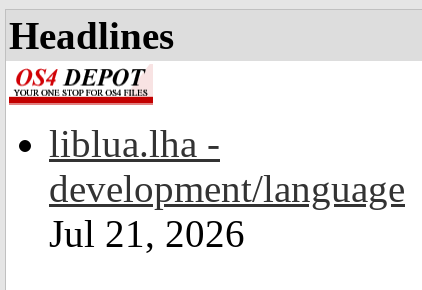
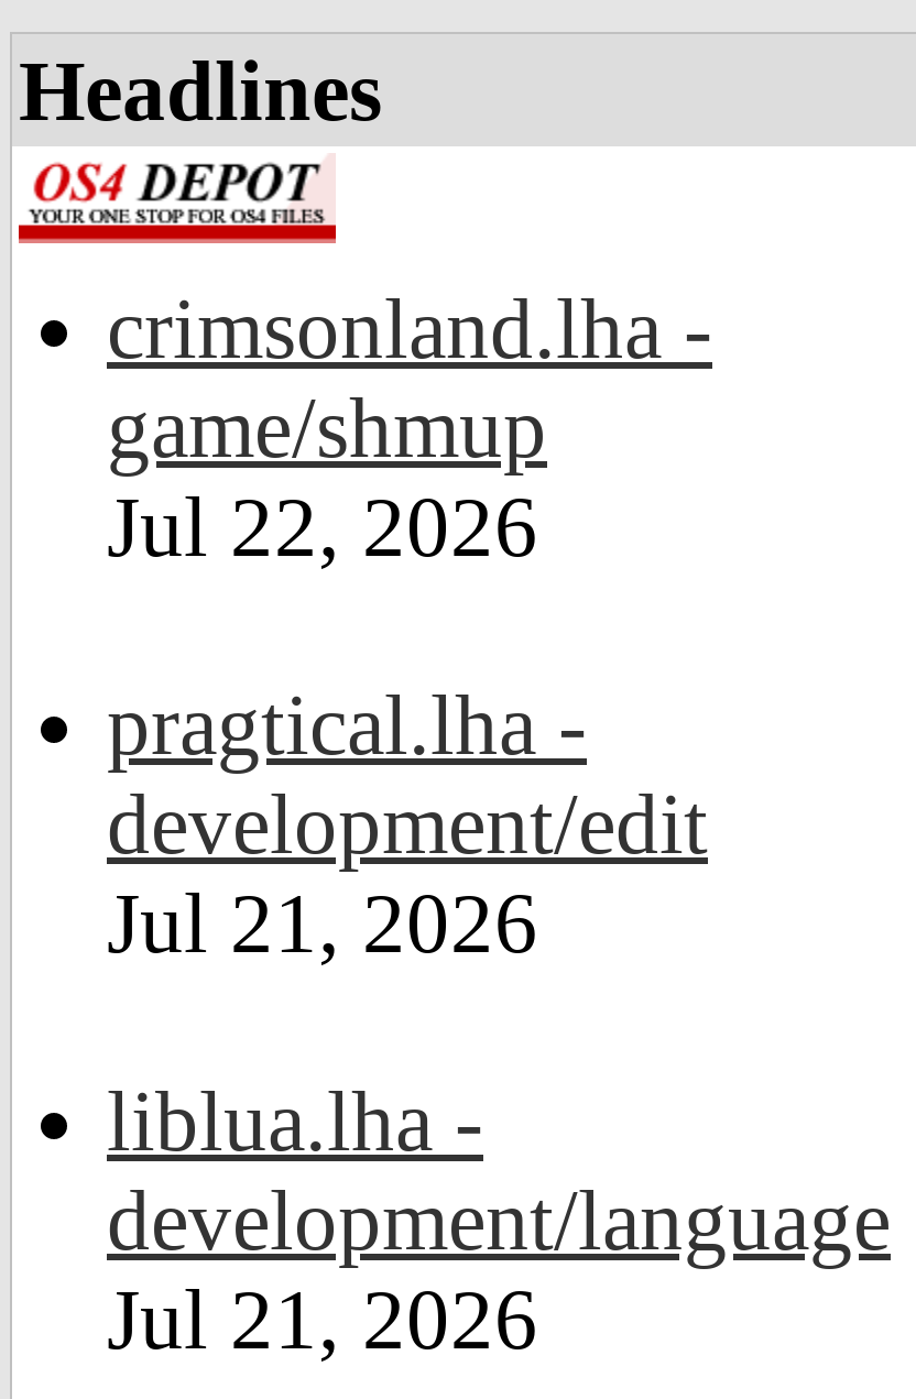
none -> [107,281,712,970] crimsonland.lha - | game/shmup | Jul 22, 2026 | pragtical.lha - | development/edit | Jul 21, 2026

